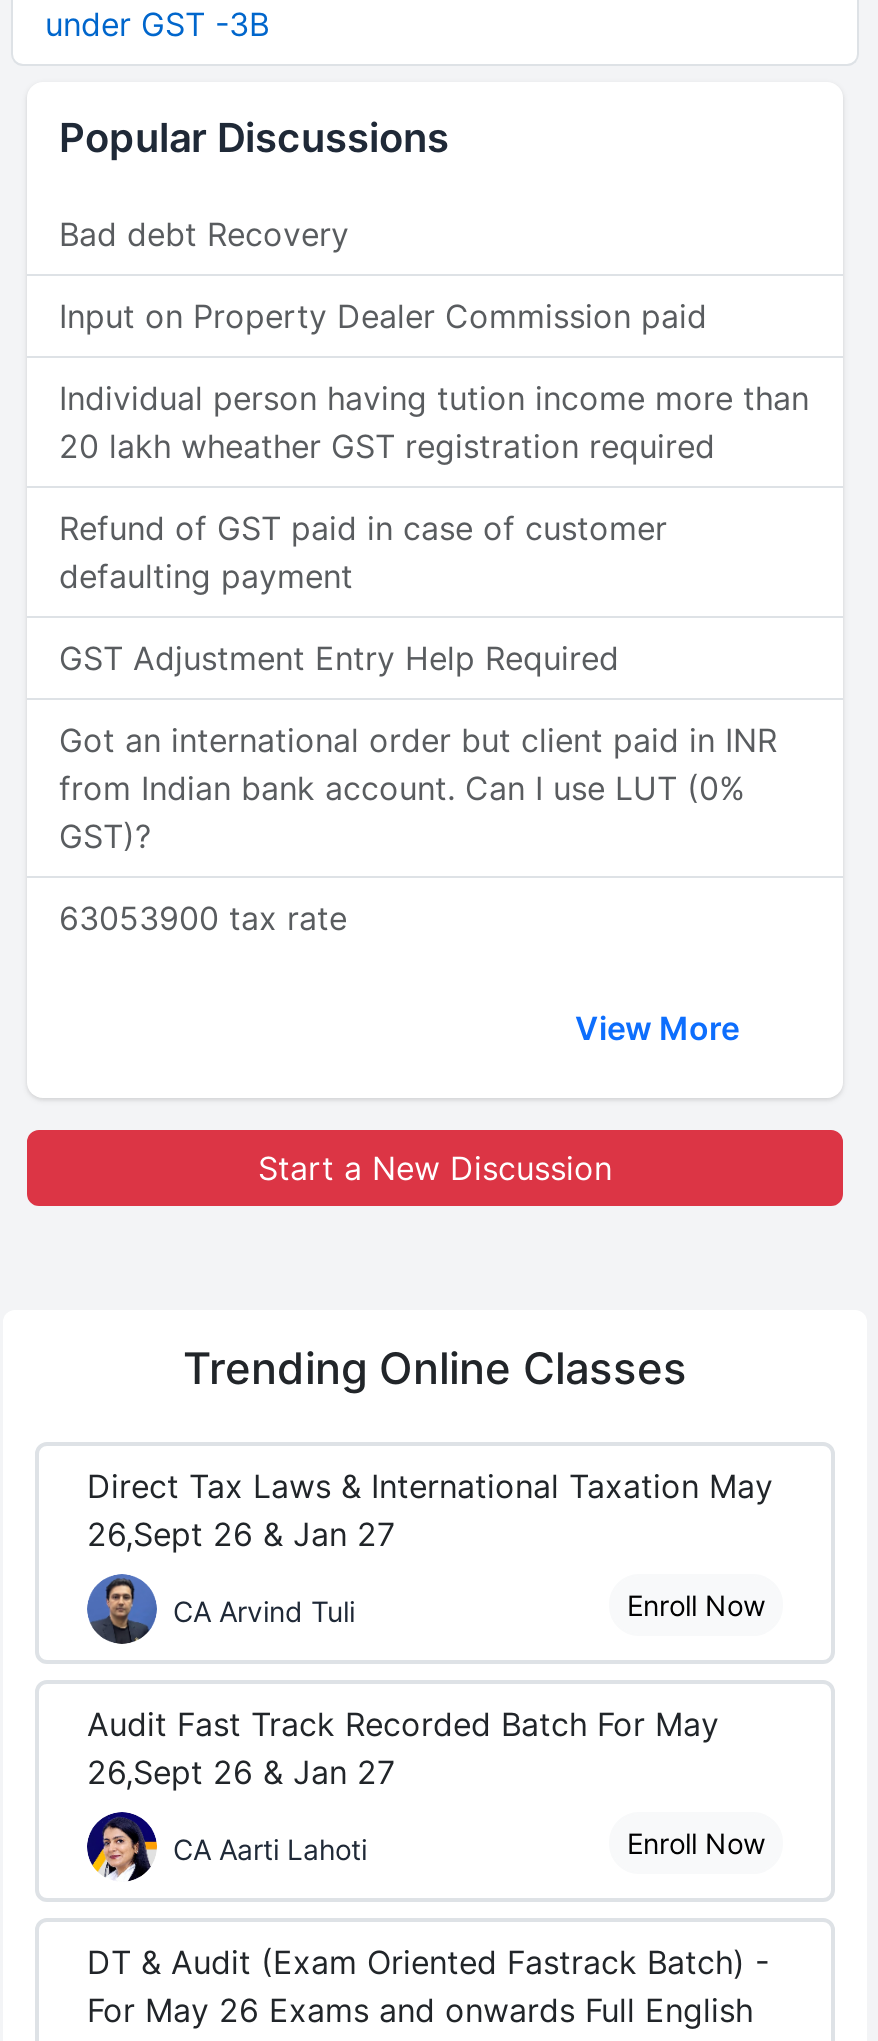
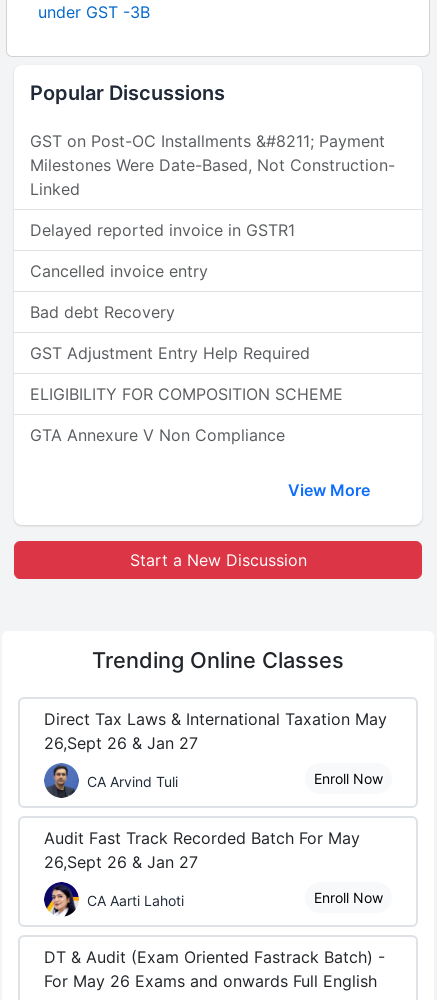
moved [59,114,449,162] -> [30,81,225,105]: Popular Discussions
none -> [30,131,395,281] GST on Post-OC Installments &#8211; Payment | Milestones Were Date-Based, Not Construction- | Linked | Delayed reported invoice in GSTR1 | Cancelled invoice entry
moved [59,214,349,254] -> [30,302,175,322]: Bad debt Recovery
[59,296,809,596] Input on Property Dealer Commission paid | Individual person having tution income more than | 20 lakh wheather GST registration required | Refund of GST paid in case of customer | defaulting payment -> none
moved [59,638,619,678] -> [30,343,310,363]: GST Adjustment Entry Help Required
[59,720,777,856] Got an international order but client paid in INR | from Indian bank account. Can I use LUT (0% | GST)? -> [30,384,343,404] ELIGIBILITY FOR COMPOSITION SCHEME
[59,898,347,938] 63053900 tax rate -> [30,425,285,445] GTA Annexure V Non Compliance

